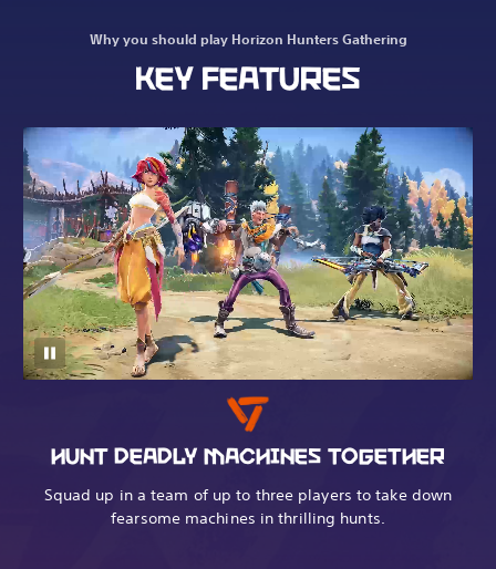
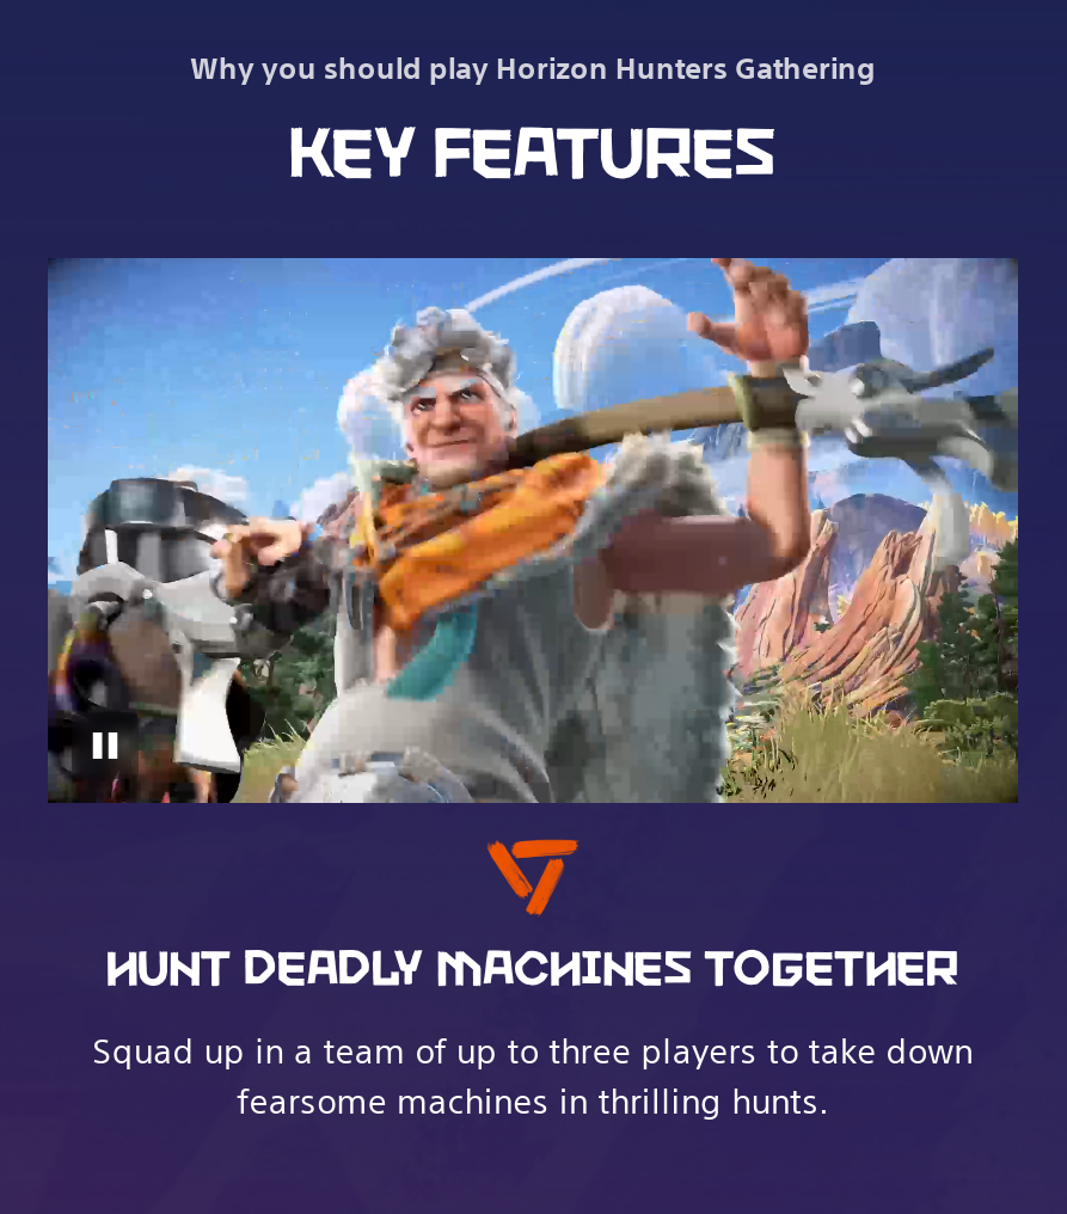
[22,126,474,381] [image] -> [45,256,1018,805] [image]

